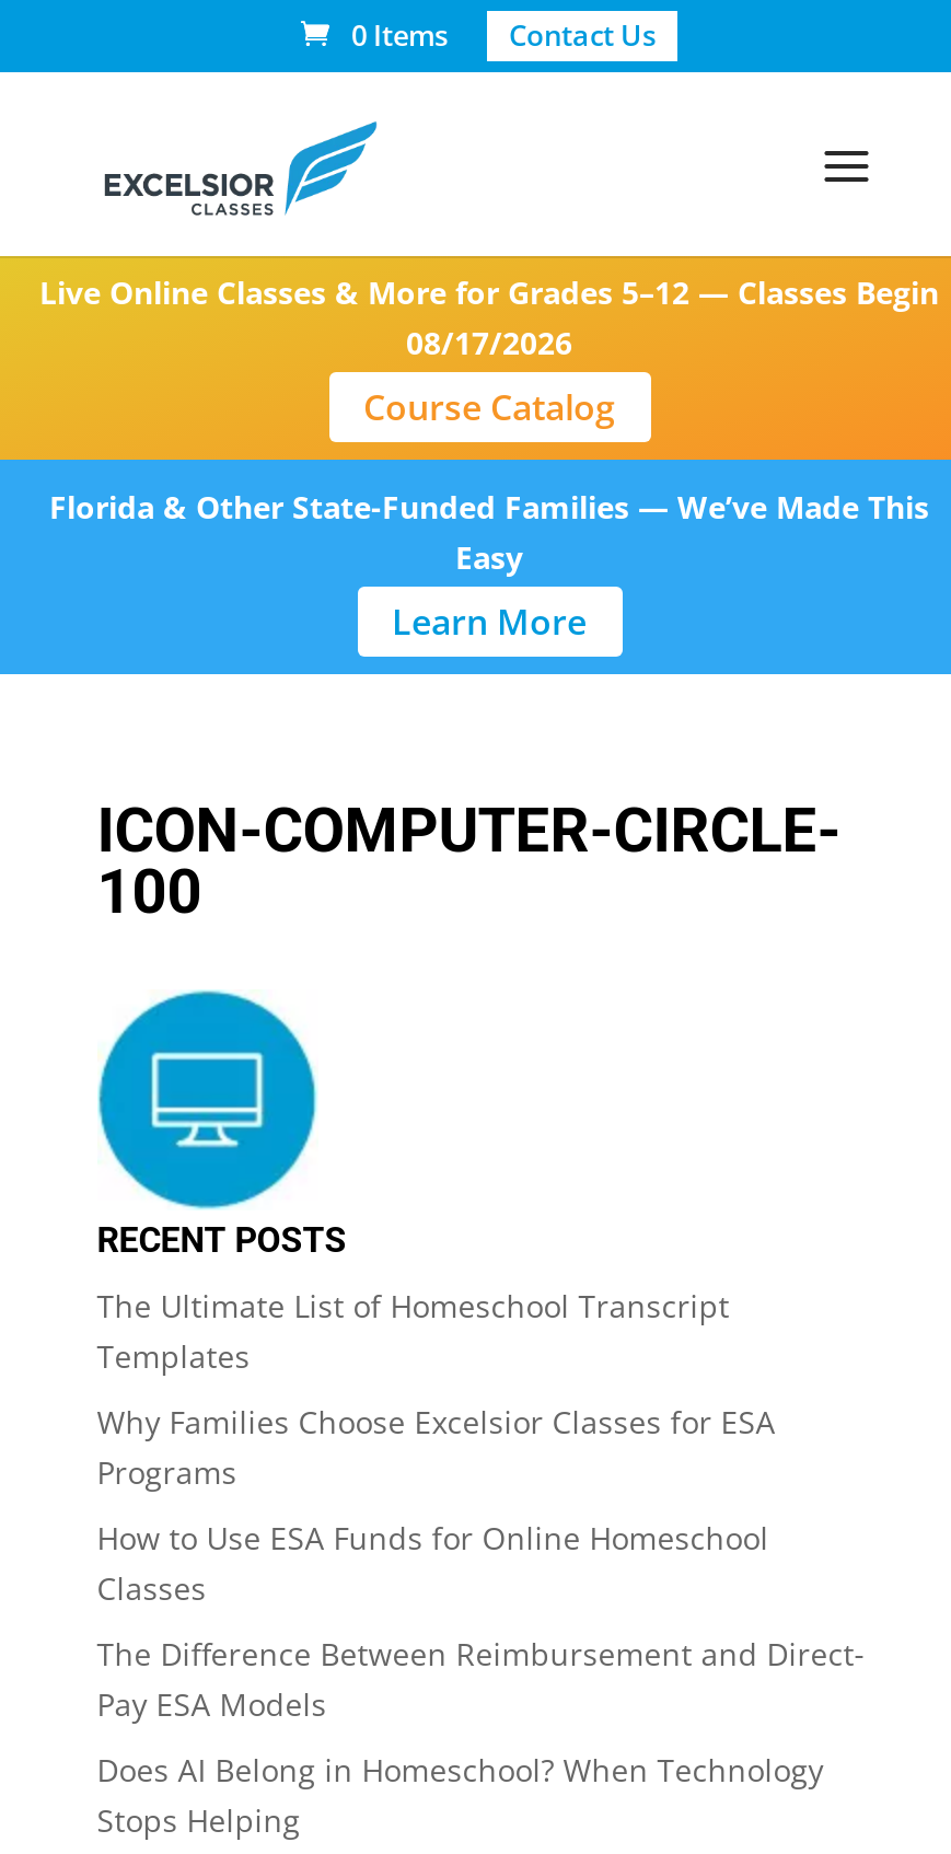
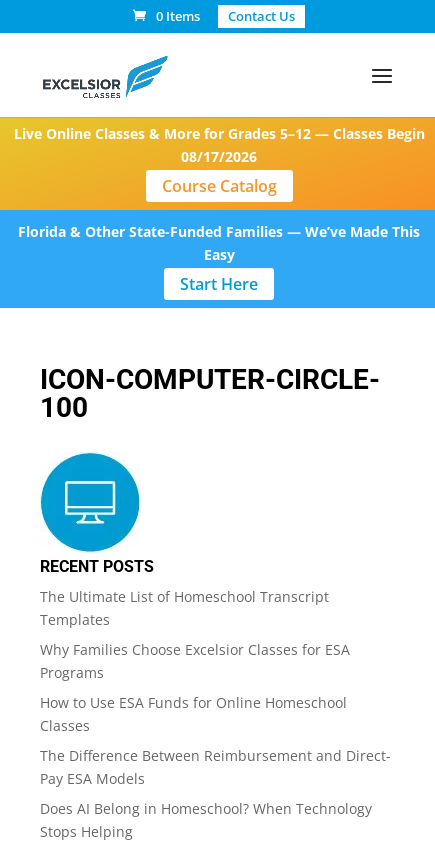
[392,598,587,646] Learn More -> [180,273,258,295] Start Here

